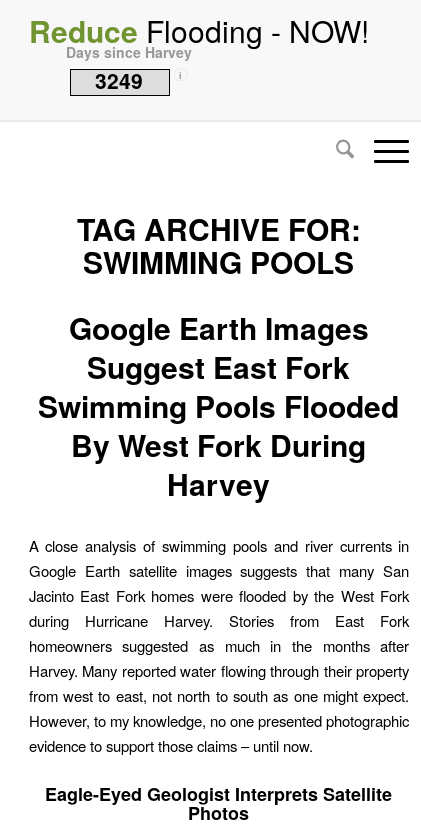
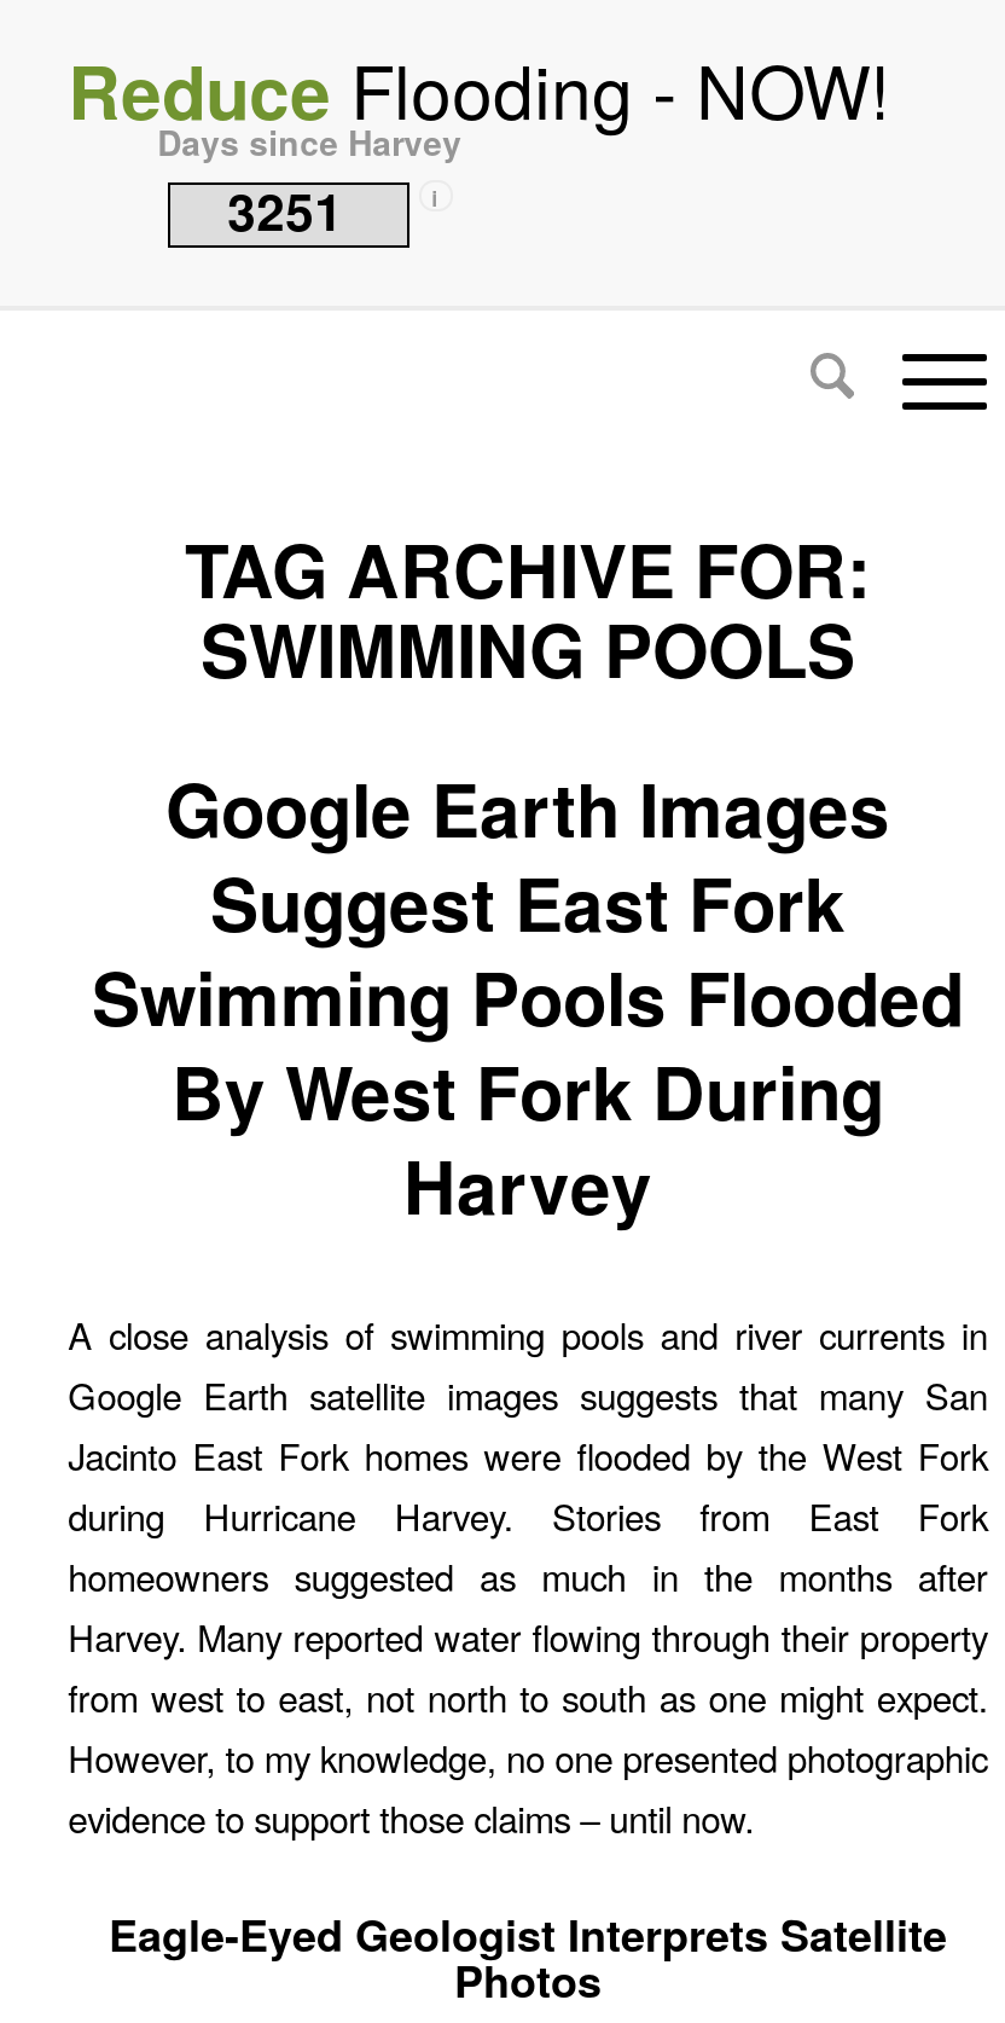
[95,65,143,95] 3249 -> [227,173,343,245] 3251

